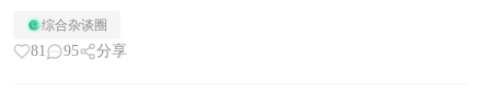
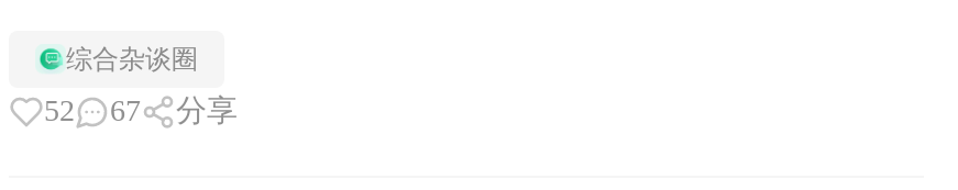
[31,43,46,60] 81 -> [44,95,75,128] 52
[64,43,79,60] 95 -> [110,95,141,128] 67

